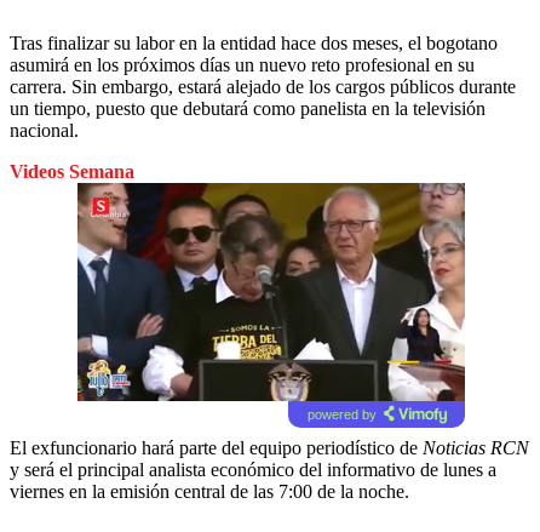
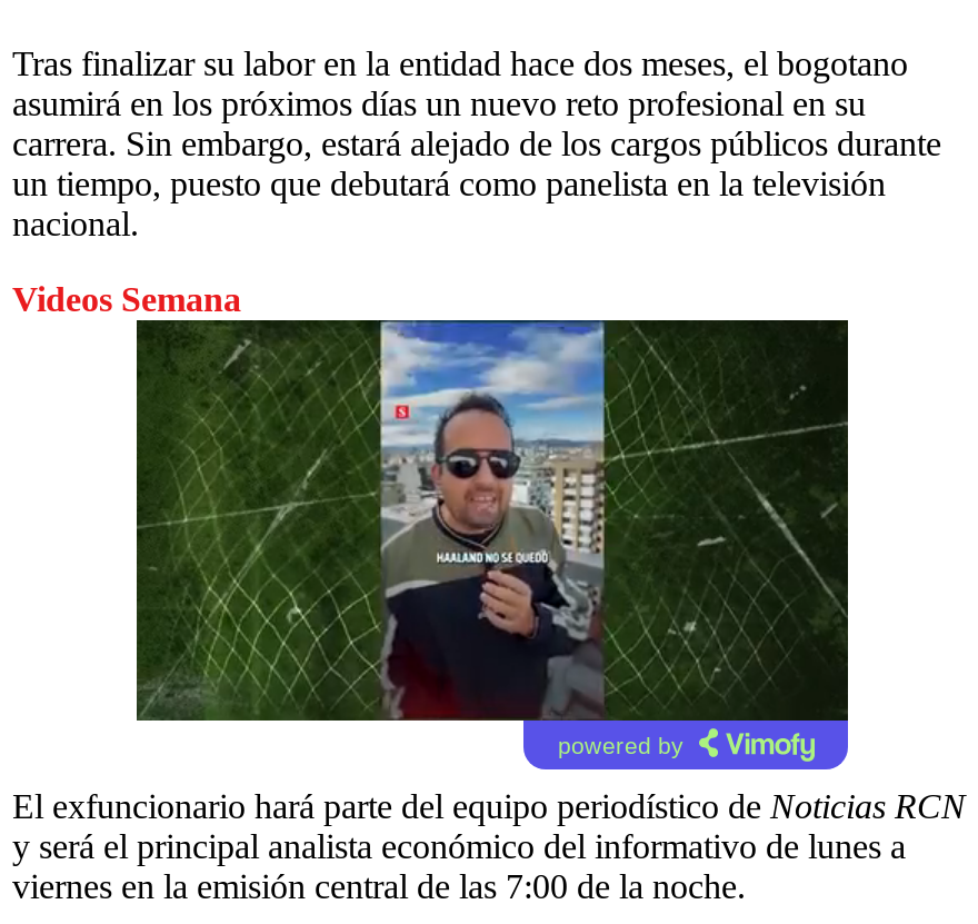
[76,182,466,402] [image] -> [134,318,850,723] [image]

